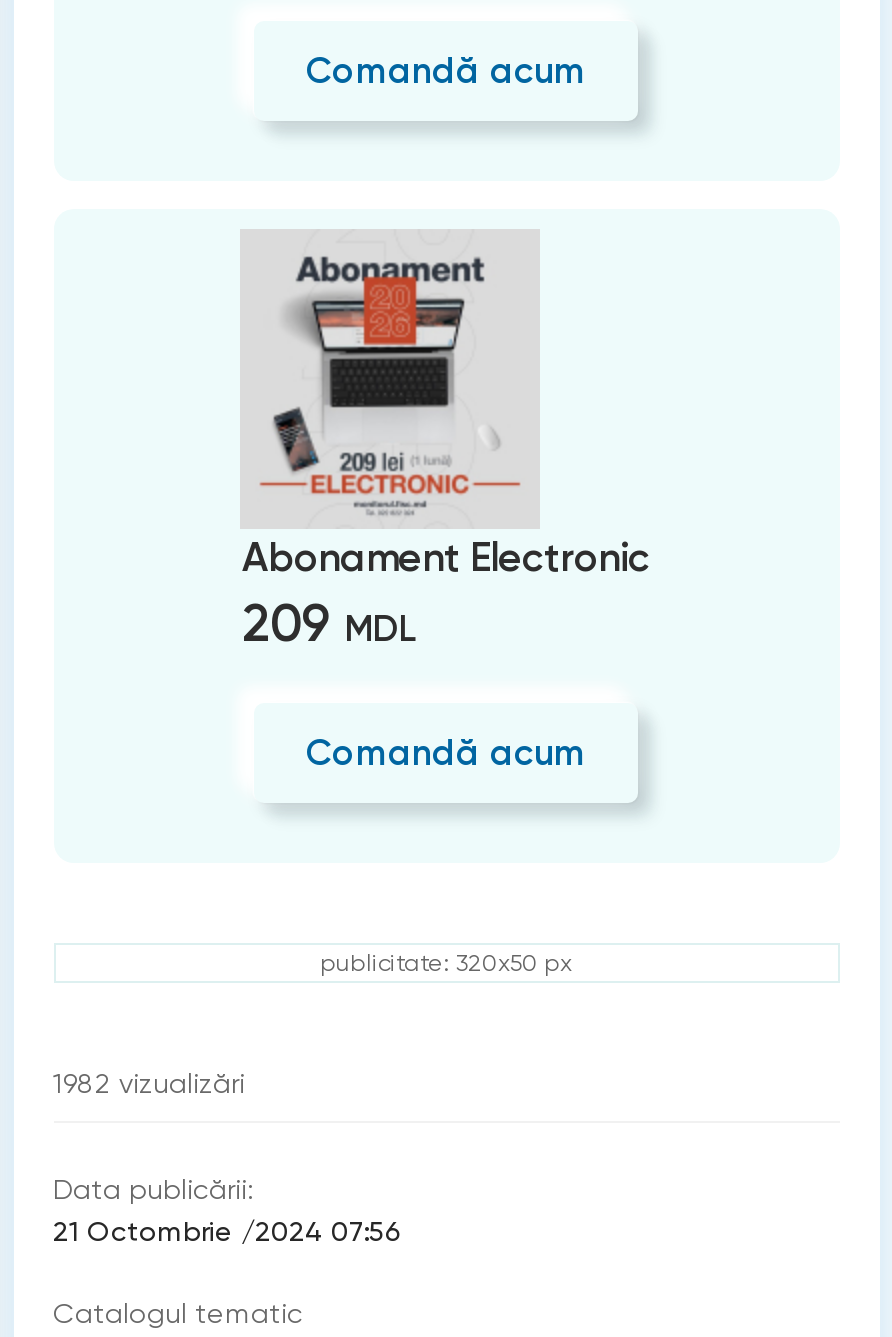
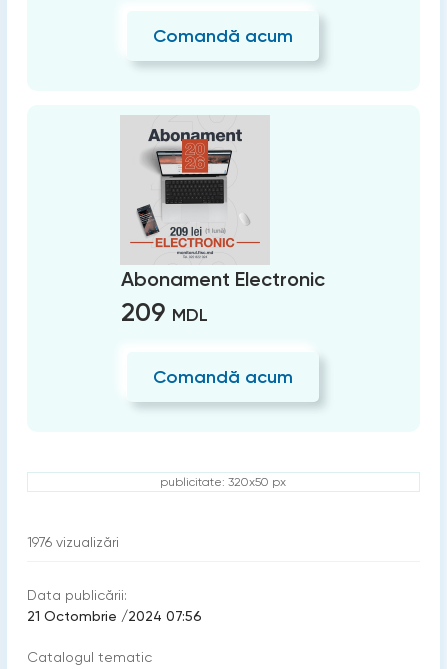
[53,1067,245,1099] 1982 vizualizări -> [26,534,118,550] 1976 vizualizări

